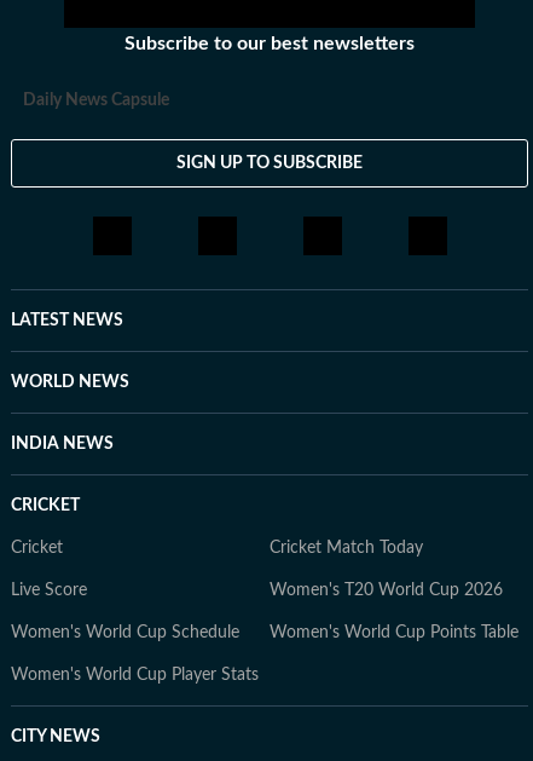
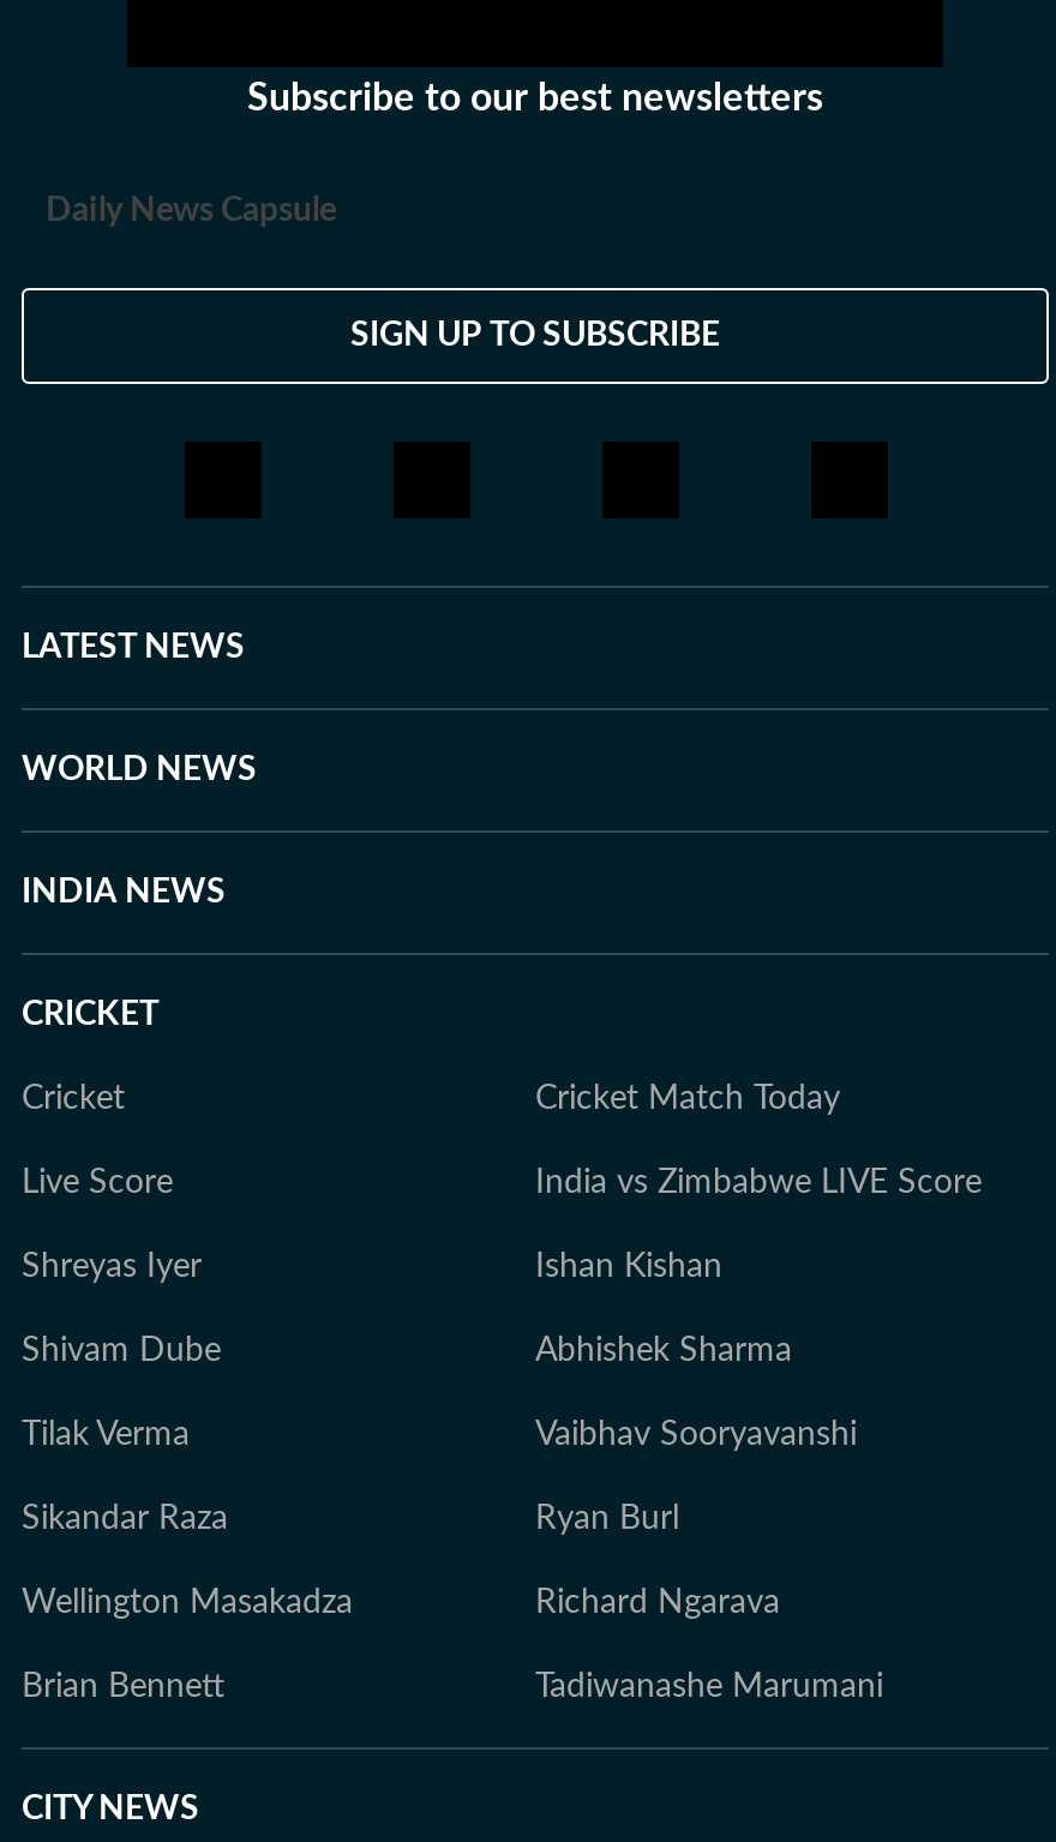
[11,582,518,684] Women's T20 World Cup 2026 | Women's World Cup Schedule | Women's World Cup Points Table | Women's World Cup Player Stats -> [22,1167,982,1704] India vs Zimbabwe LIVE Score | Shreyas Iyer | Ishan Kishan | Shivam Dube | Abhishek Sharma | Tilak Verma | Vaibhav Sooryavanshi | Sikandar Raza | Ryan Burl | Wellington Masakadza | Richard Ngarava | Brian Bennett | Tadiwanashe Marumani

